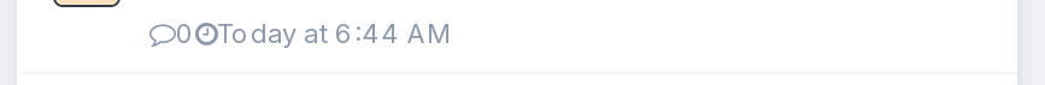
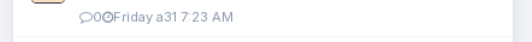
[176,17,451,50] 0 Today at 6:44 AM -> [93,8,234,25] 0 Friday a31 7:23 AM

